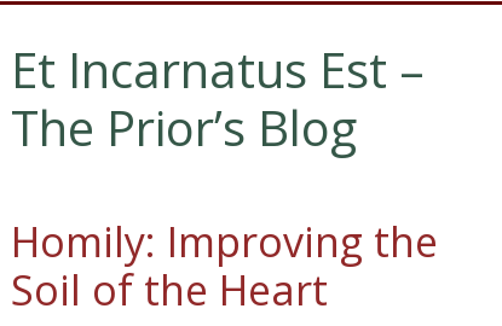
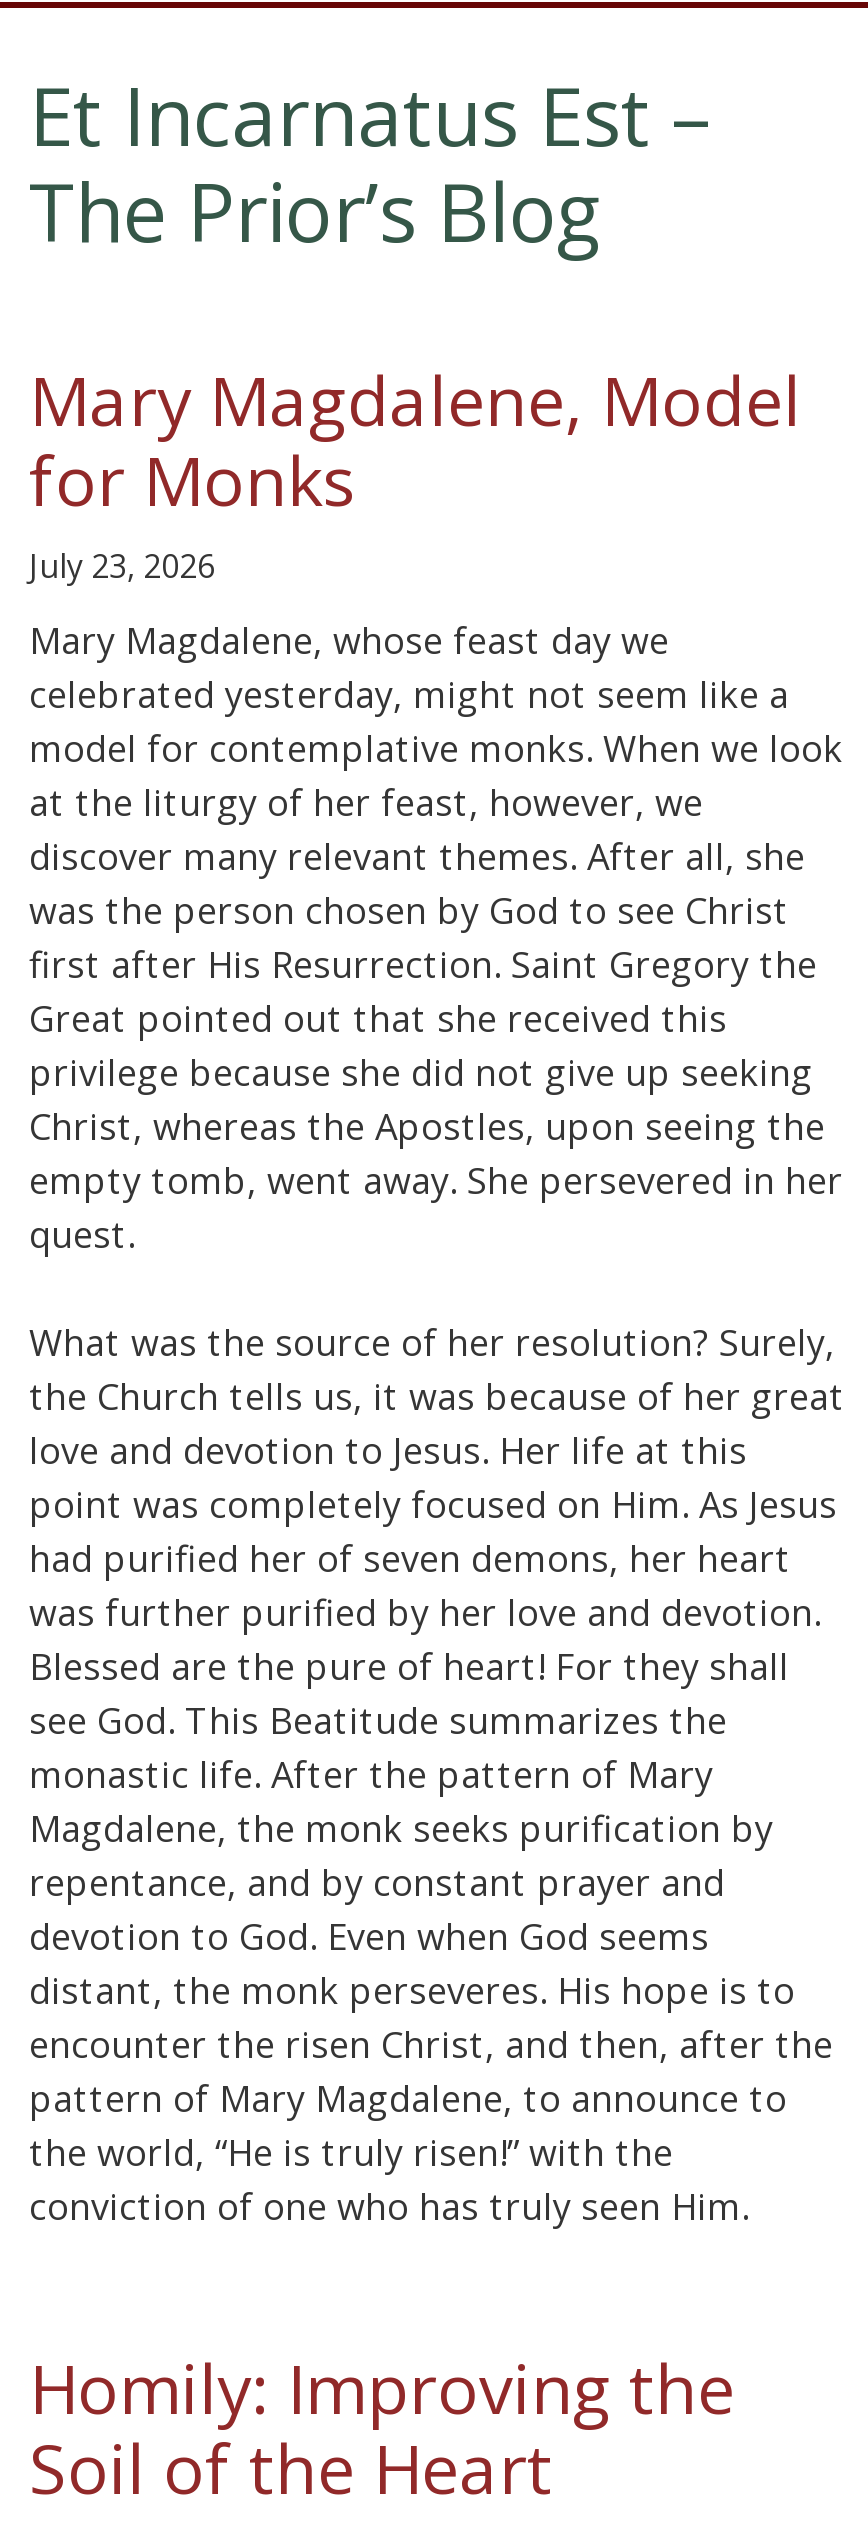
none -> [29,354,845,2230] Mary Magdalene, Model | for Monks | July 23, 2026 | Mary Magdalene, whose feast day we | celebrated yesterday, might not seem like a | model for contemplative monks. When we look | at the liturgy of her feast, however, we | discover many relevant themes. After all, she | was the person chosen by God to see Christ | first after His Resurrection. Saint Gregory the | Great pointed out that she received this | privilege because she did not give up seeking | Christ, whereas the Apostles, upon seeing the | empty tomb, went away. She persevered in her | quest. | What was the source of her resolution? Surely, | the Church tells us, it was because of her great | love and devotion to Jesus. Her life at this | point was completely focused on Him. As Jesus | had purified her of seven demons, her heart | was further purified by her love and devotion. | Blessed are the pure of heart! For they shall | see God. This Beatitude summarizes the | monastic life. After the pattern of Mary | Magdalene, the monk seeks purification by | repentance, and by constant prayer and | devotion to God. Even when God seems | distant, the monk perseveres. His hope is to | encounter the risen Christ, and then, after the | pattern of Mary Magdalene, to announce to | the world, “He is truly risen!” with the | conviction of one who has truly seen Him.

